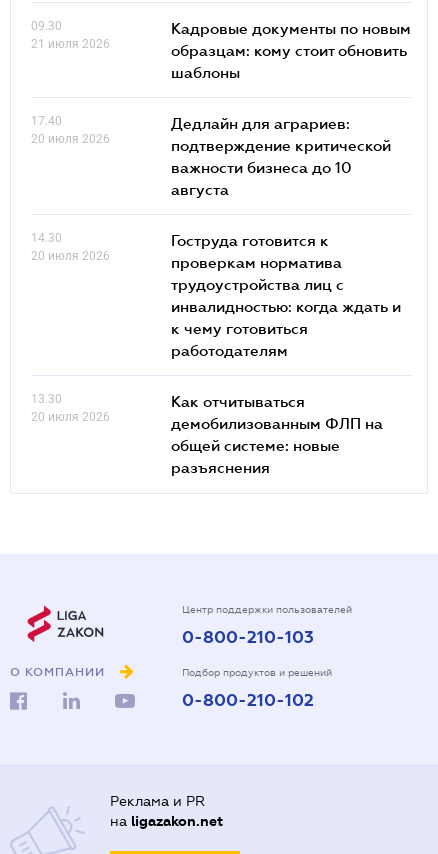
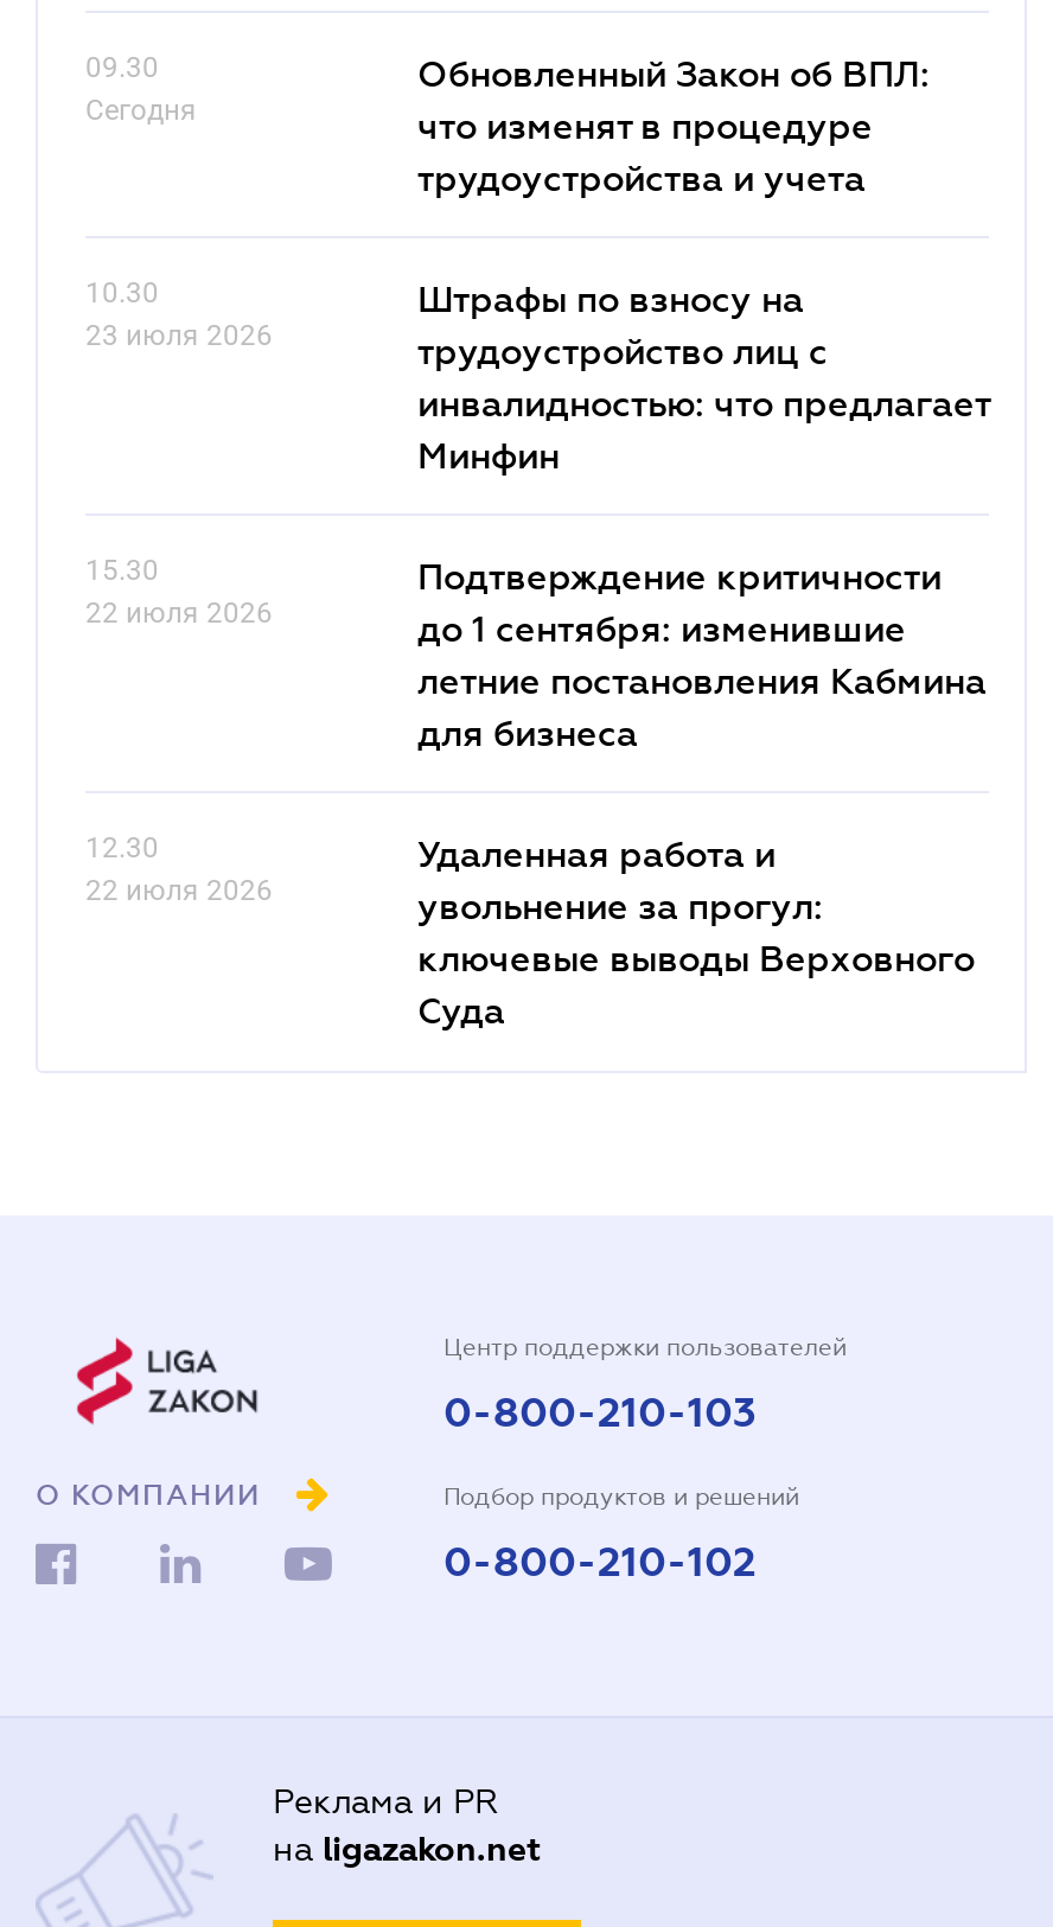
[171,19,411,81] Кадровые документы по новым | образцам: кому стоит обновить | шаблоны -> [417,50,930,197] Обновленный Закон об ВПЛ: | что изменят в процедуре | трудоустройства и учета
[31,37,110,51] 21 июля 2026 -> [85,93,197,126] Сегодня
[31,114,110,146] 17.40 | 20 июля 2026 -> [85,276,273,351] 10.30 | 23 июля 2026
[171,114,391,198] Дедлайн для аграриев: | подтверждение критической | важности бизнеса до 10 | августа -> [417,276,989,475] Штрафы по взносу на | трудоустройство лиц с | инвалидностью: что предлагает | Минфин
[31,231,110,263] 14.30 | 20 июля 2026 -> [85,553,273,629] 15.30 | 22 июля 2026
[171,231,401,359] Гоструда готовится к | проверкам норматива | трудоустройства лиц с | инвалидностью: когда ждать и | к чему готовиться | работодателям -> [417,553,987,752] Подтверждение критичности | до 1 сентября: изменившие | летние постановления Кабмина | для бизнеса
[31,392,110,424] 13.30 | 20 июля 2026 -> [85,831,273,906] 12.30 | 22 июля 2026
[171,392,383,476] Как отчитываться | демобилизованным ФЛП на | общей системе: новые | разъяснения -> [417,831,975,1030] Удаленная работа и | увольнение за прогул: | ключевые выводы Верховного | Суда

